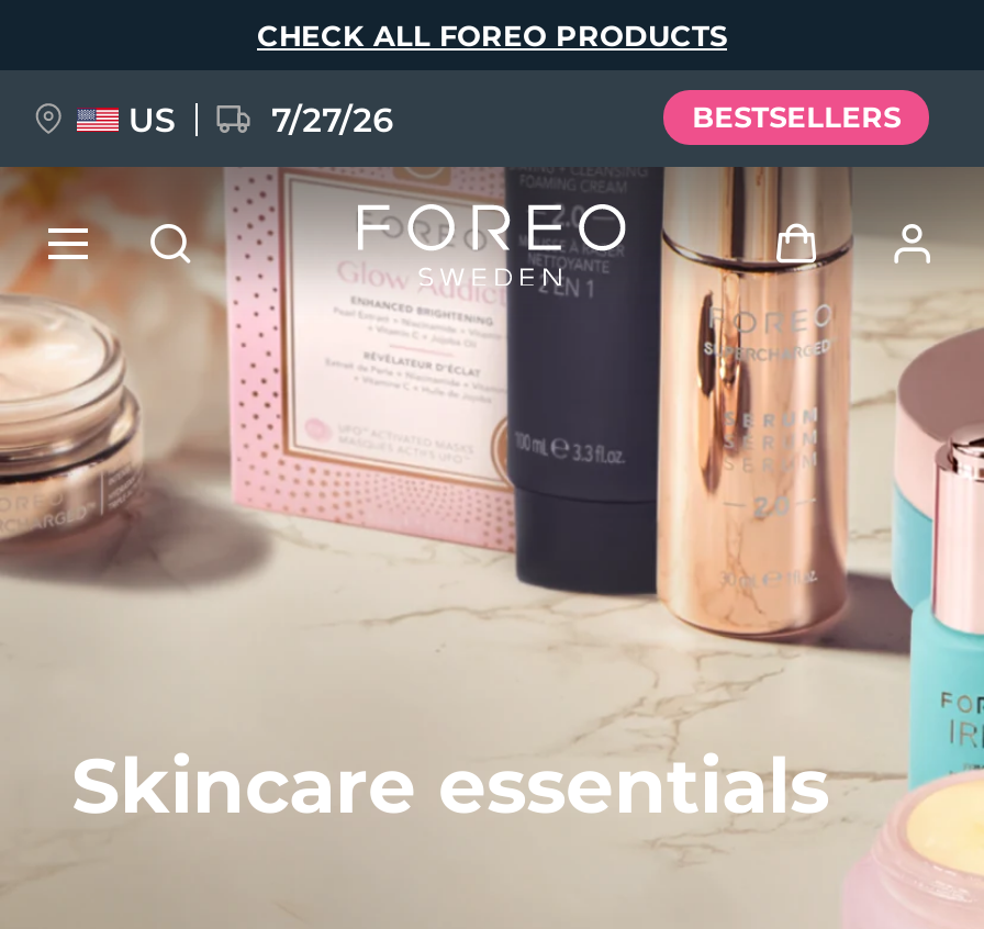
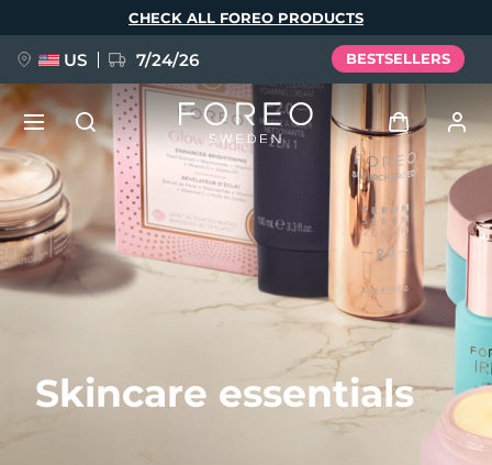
[271,100,392,141] 7/27/26 -> [136,50,198,71] 7/24/26

